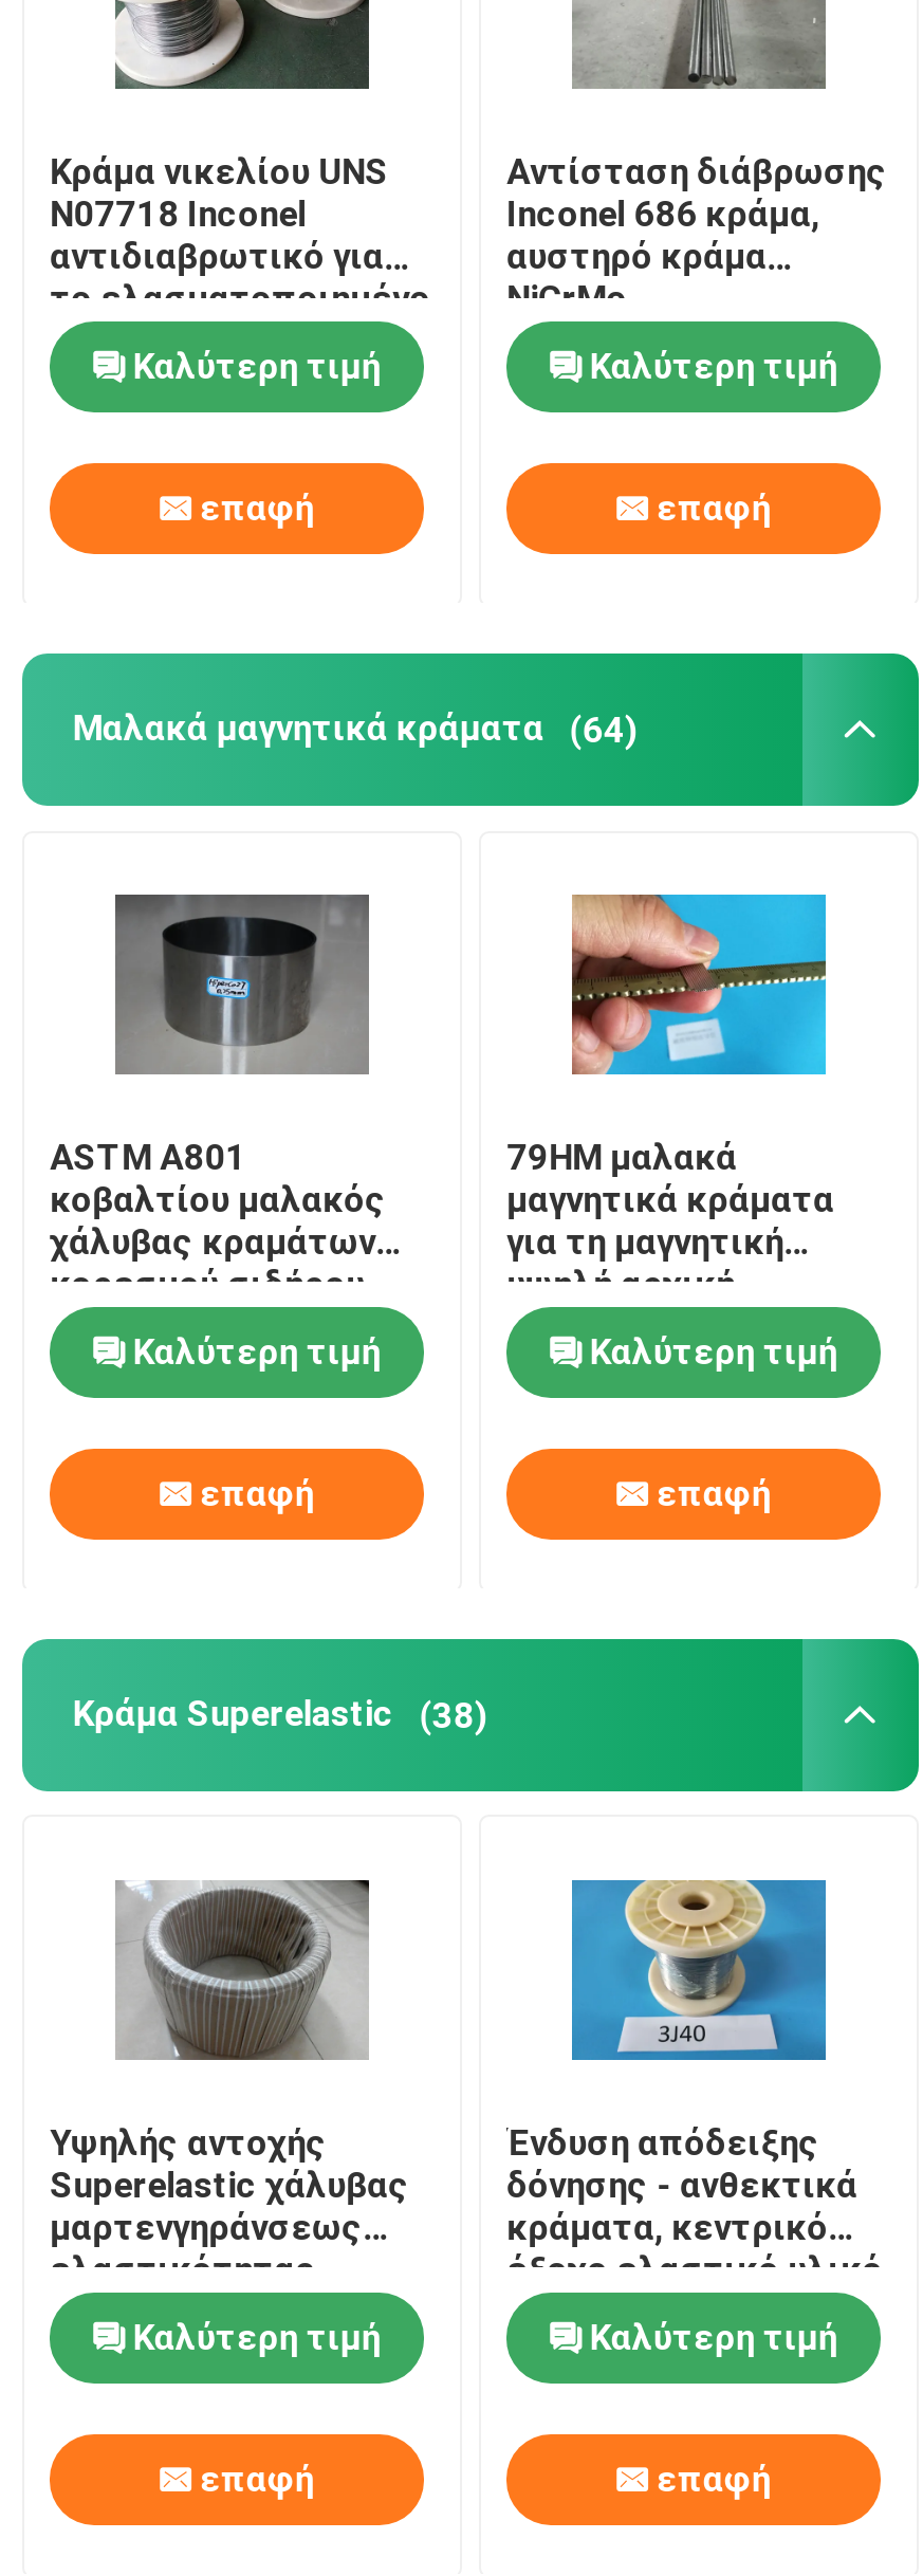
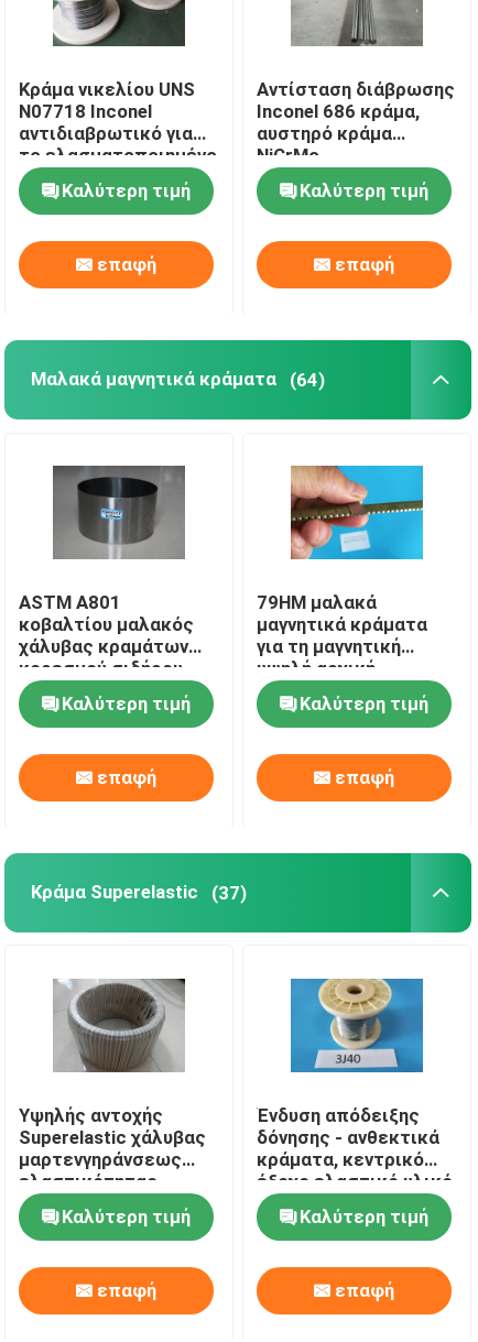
[73,1692,487,1736] Κράμα Superelastic (38) -> [31,881,246,904] Κράμα Superelastic (37)

